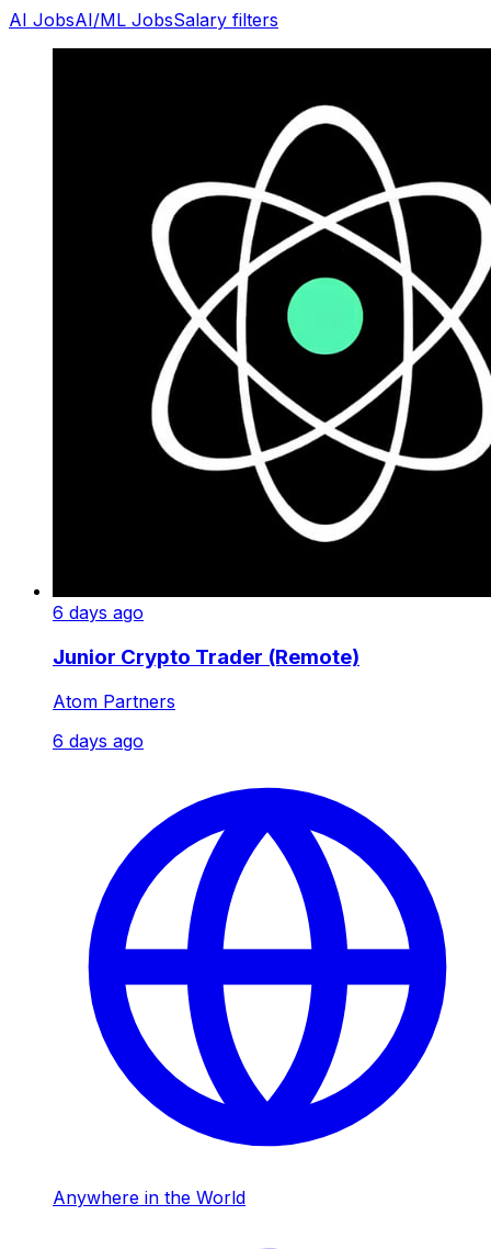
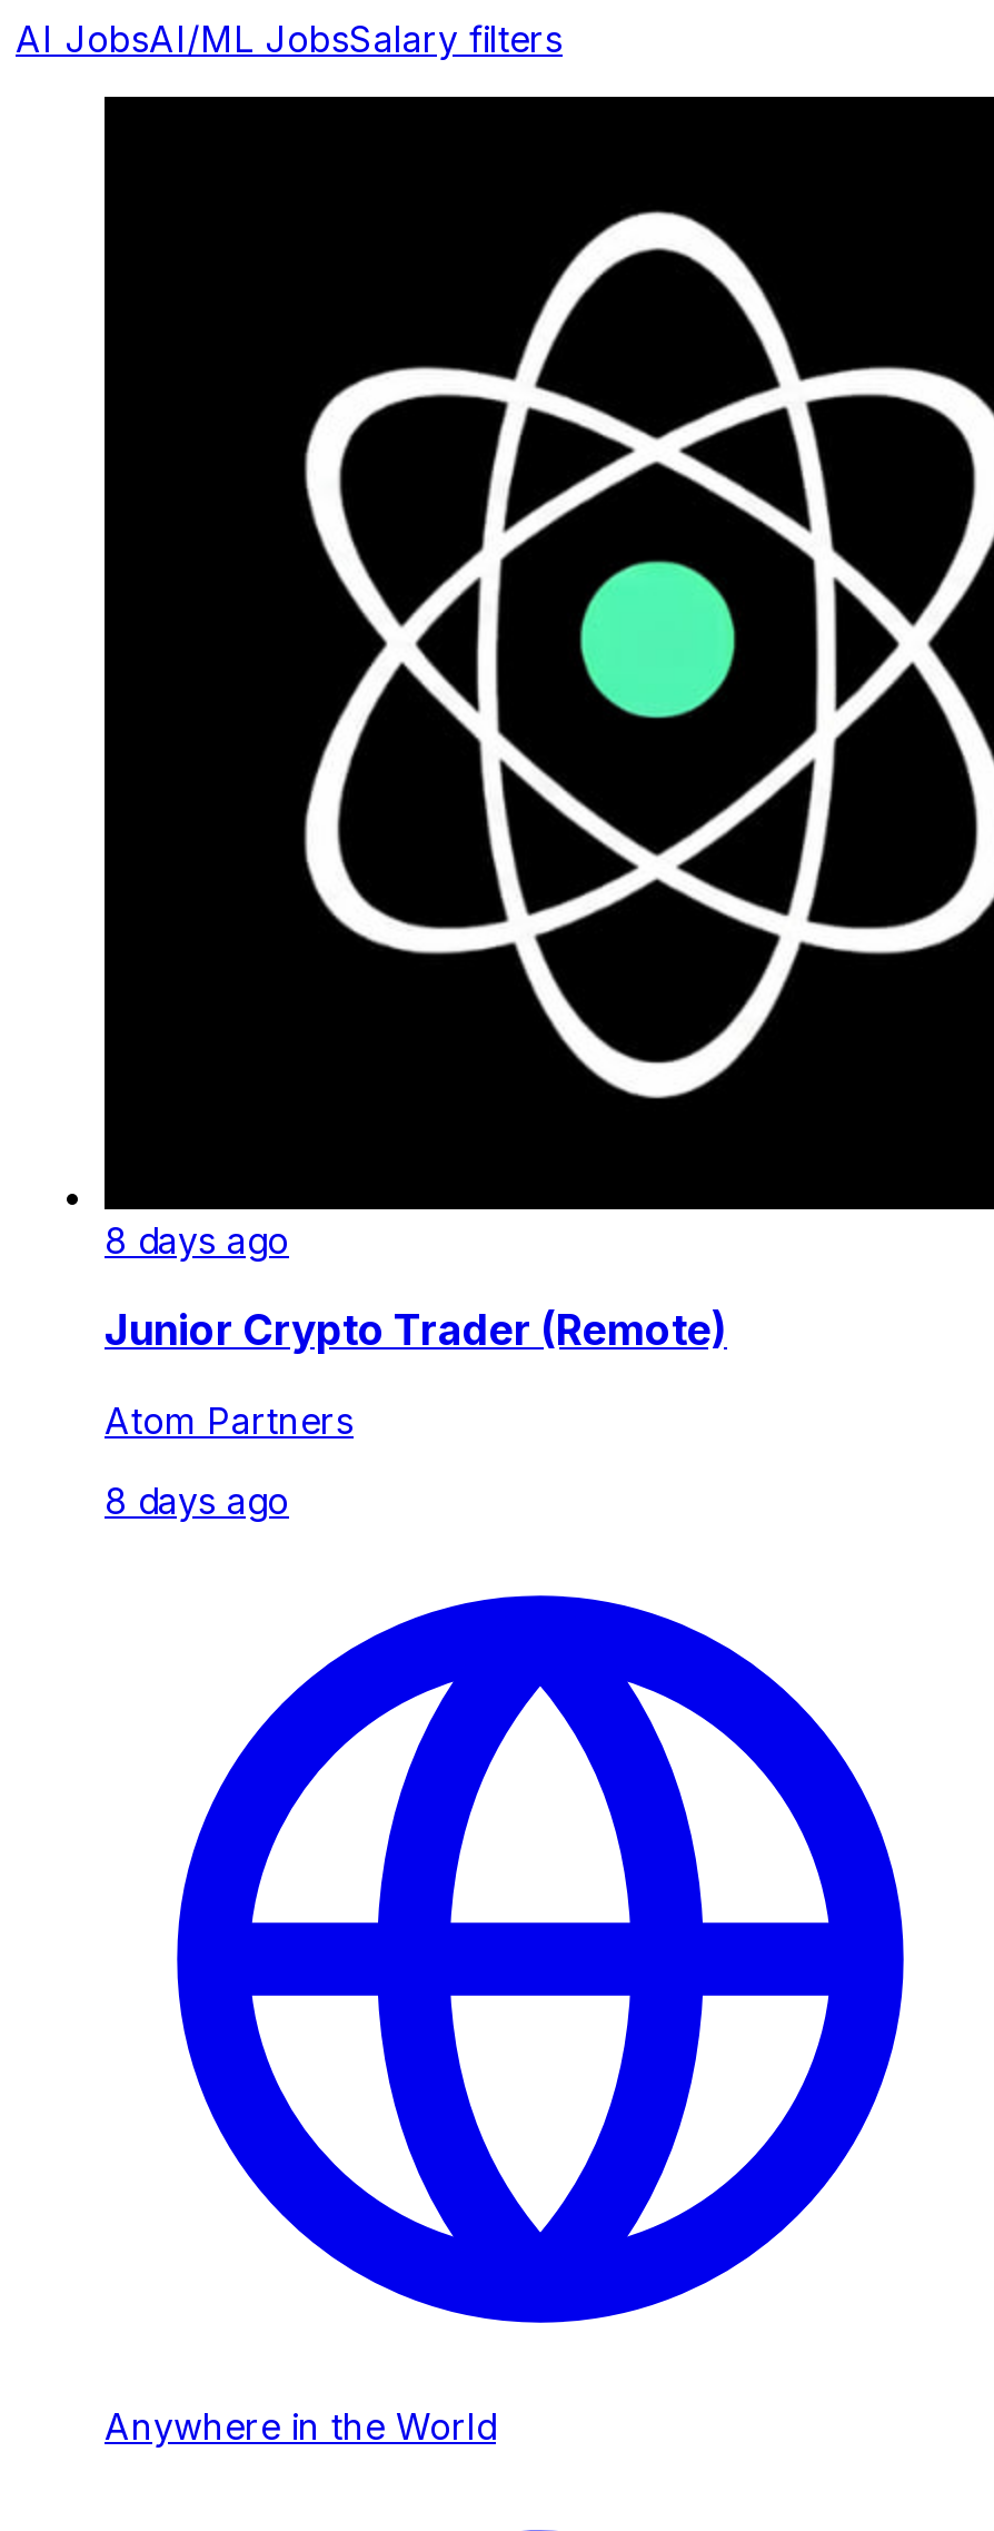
[53,602,144,624] 6 days ago -> [105,1218,289,1263] 8 days ago
[53,729,144,751] 6 days ago -> [105,1477,289,1522] 8 days ago

